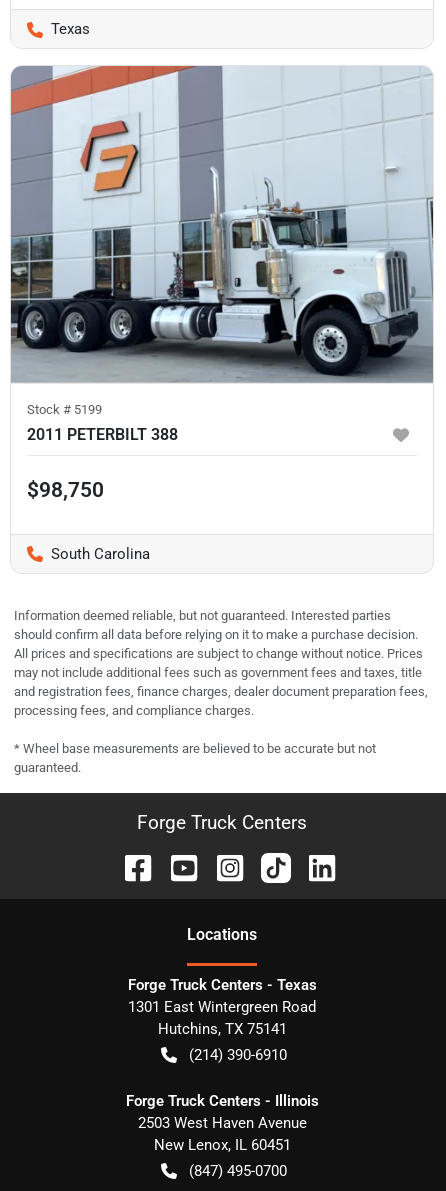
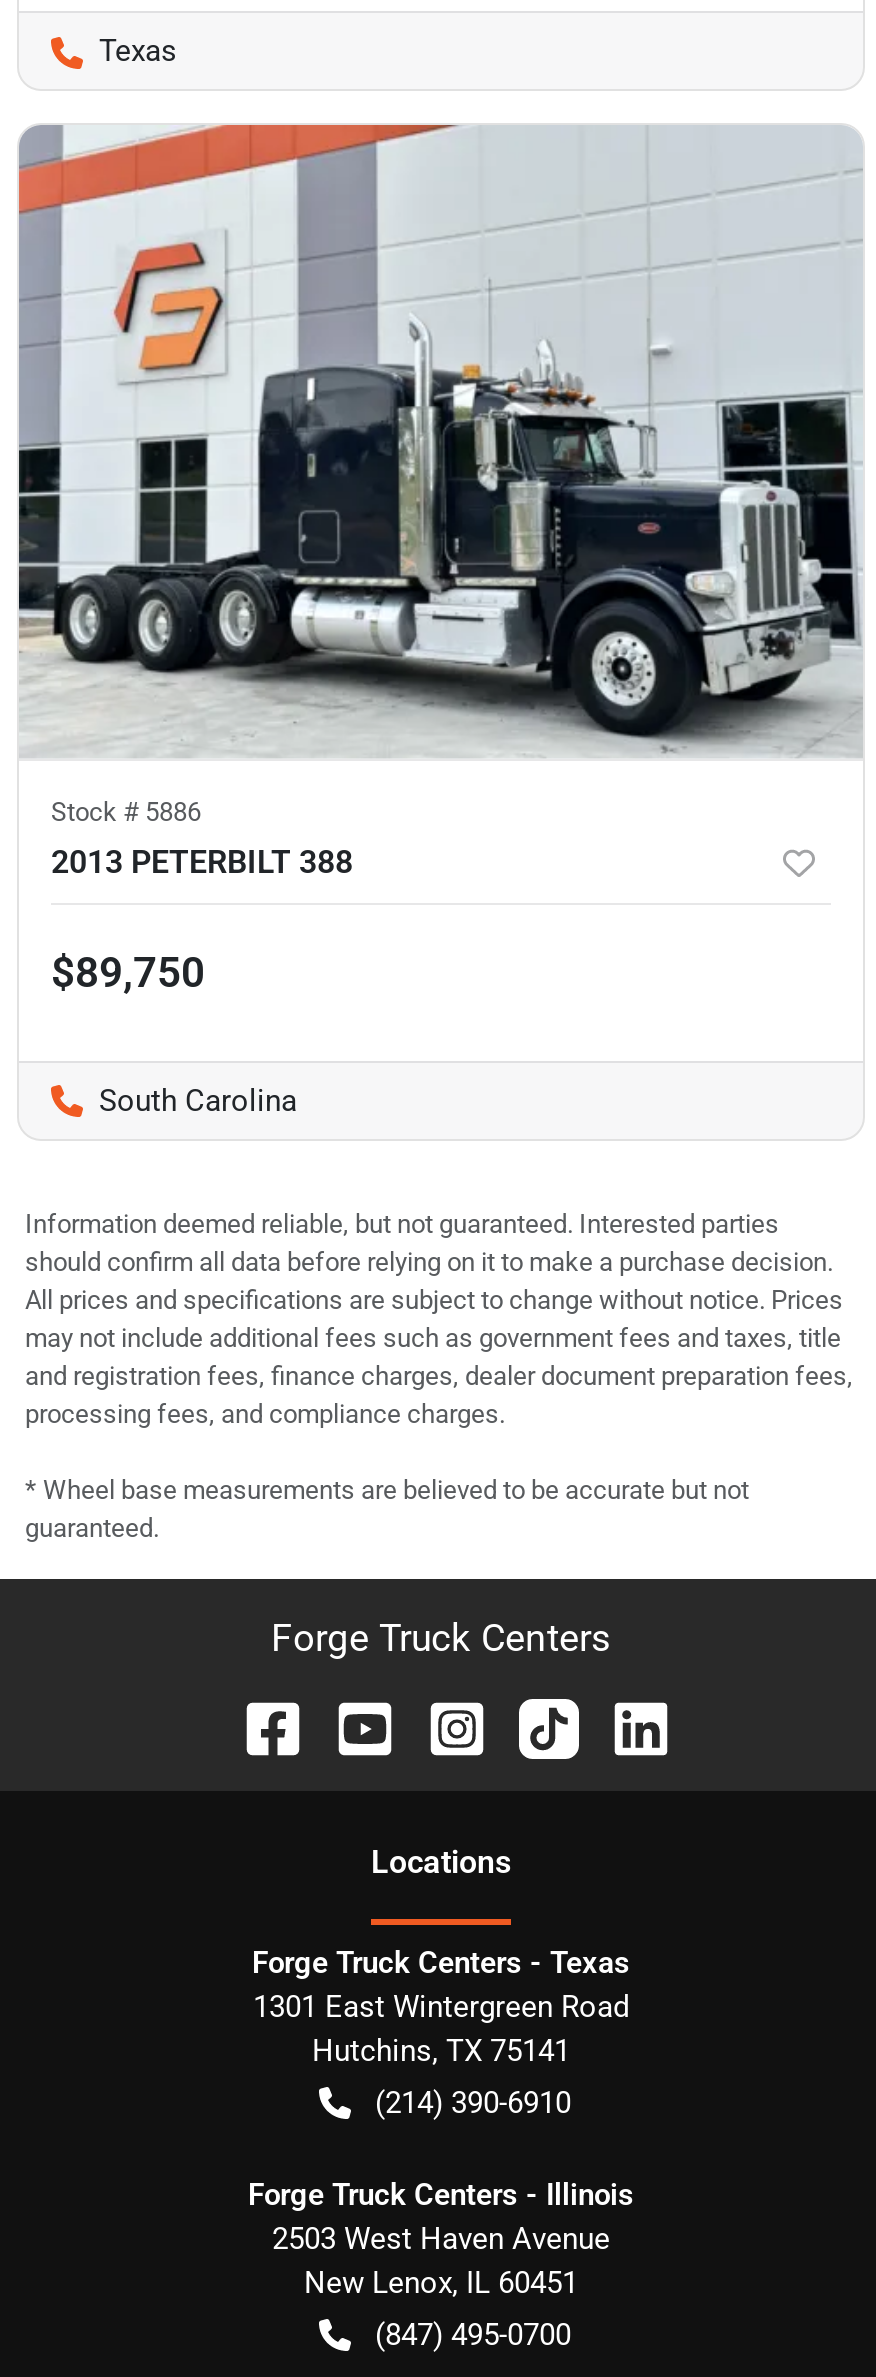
[10,66,434,416] [image] | Stock #5199 -> [17,123,863,826] [image] | Stock #5886
[27,424,178,443] 2011 PETERBILT 388 -> [51,842,353,880] 2013 PETERBILT 388
[27,478,104,502] $98,750 -> [51,949,205,997] $89,750

